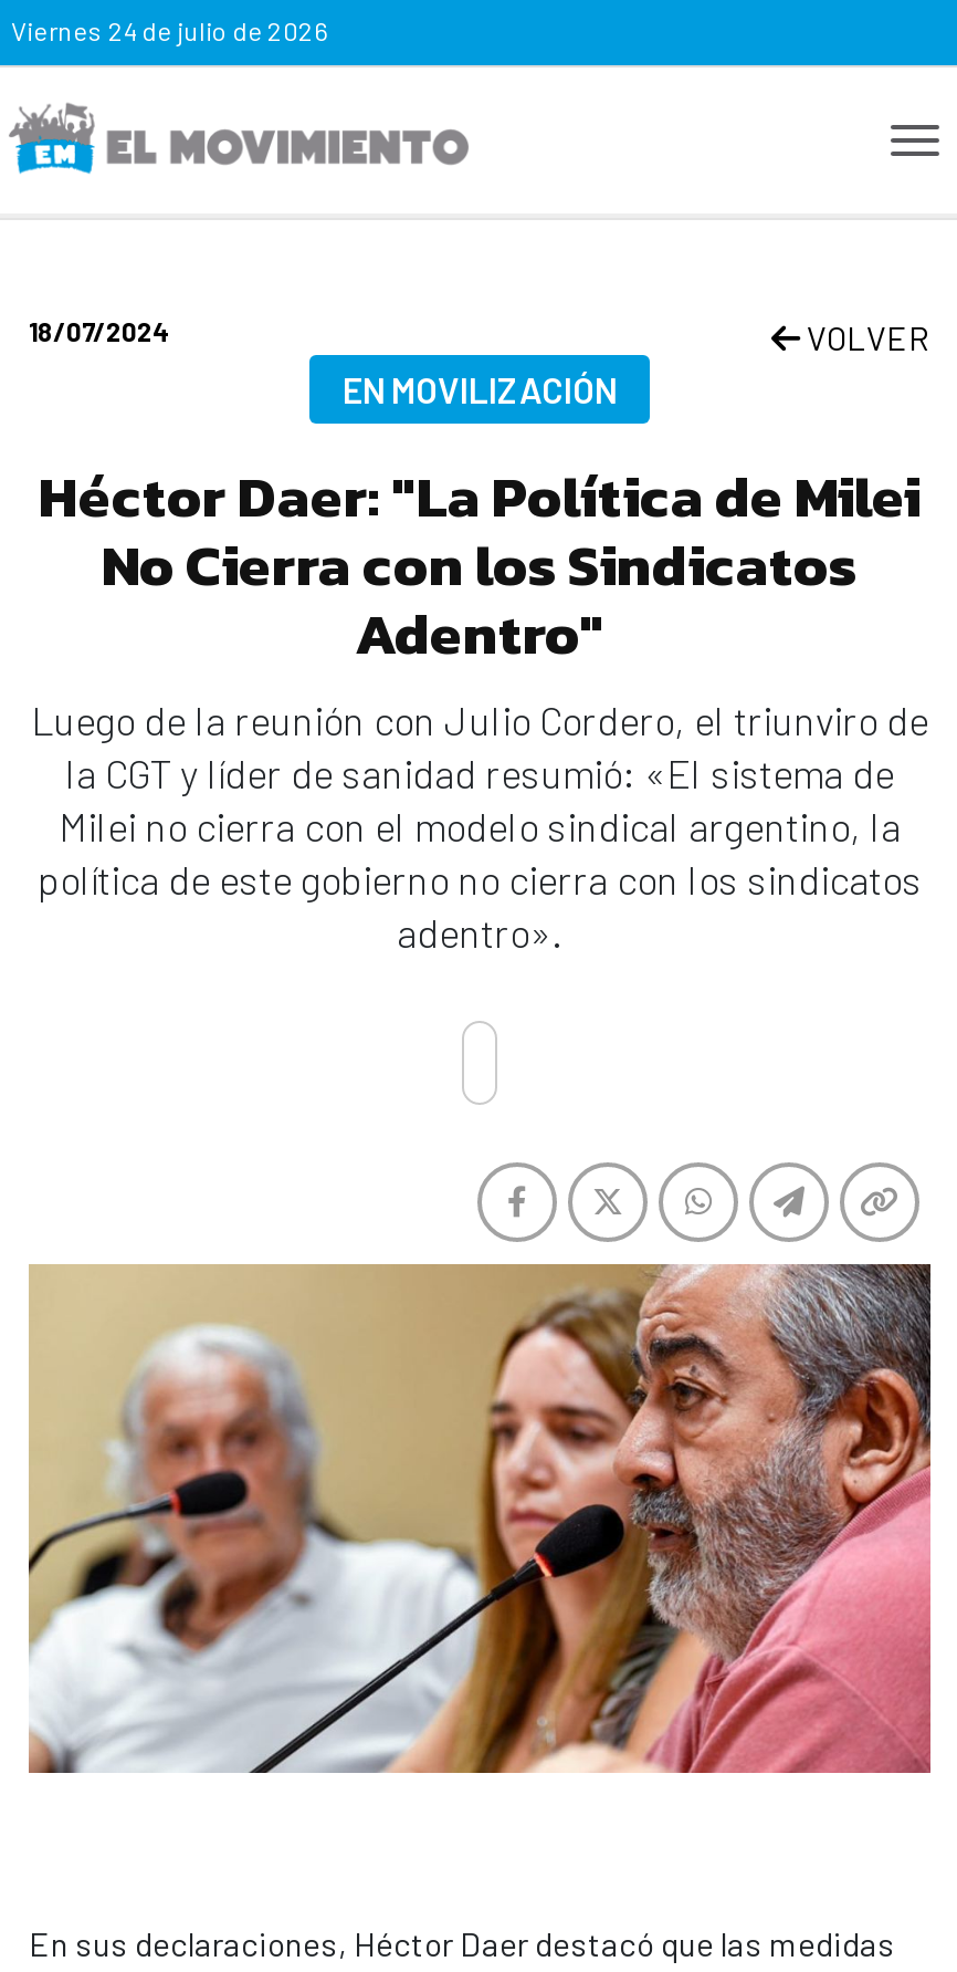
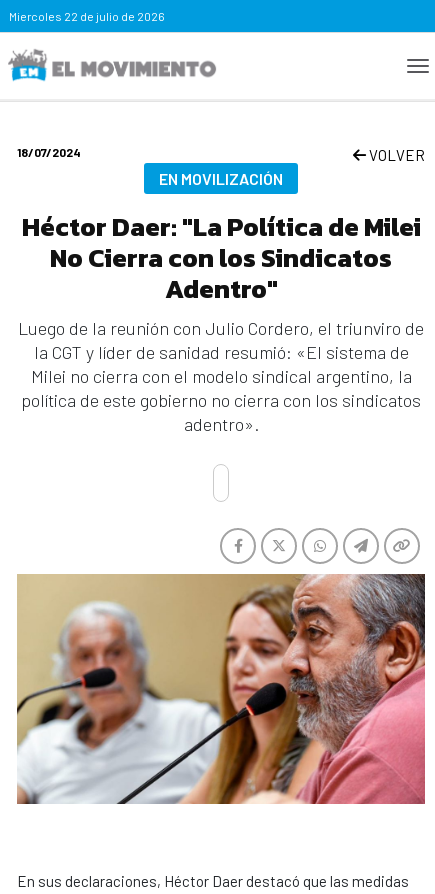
[11,14,329,45] Viernes 24 de julio de 2026 -> [9,9,165,23] Miercoles 22 de julio de 2026

